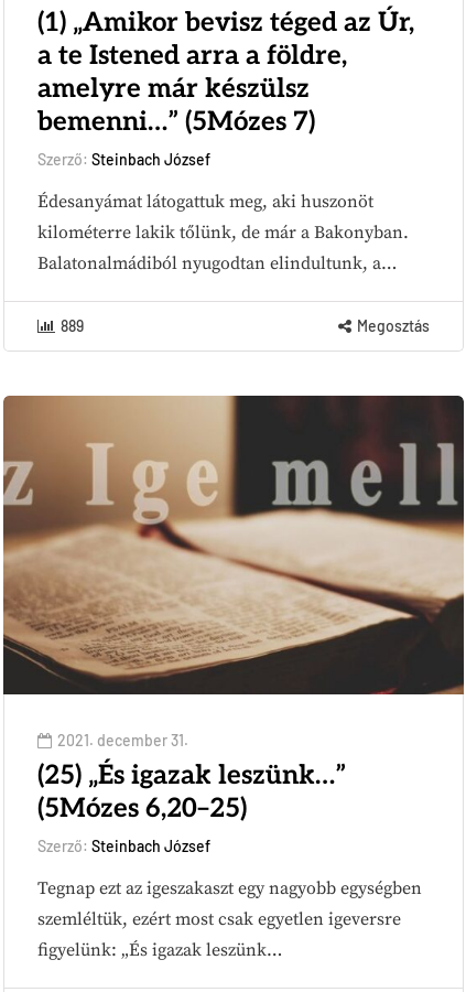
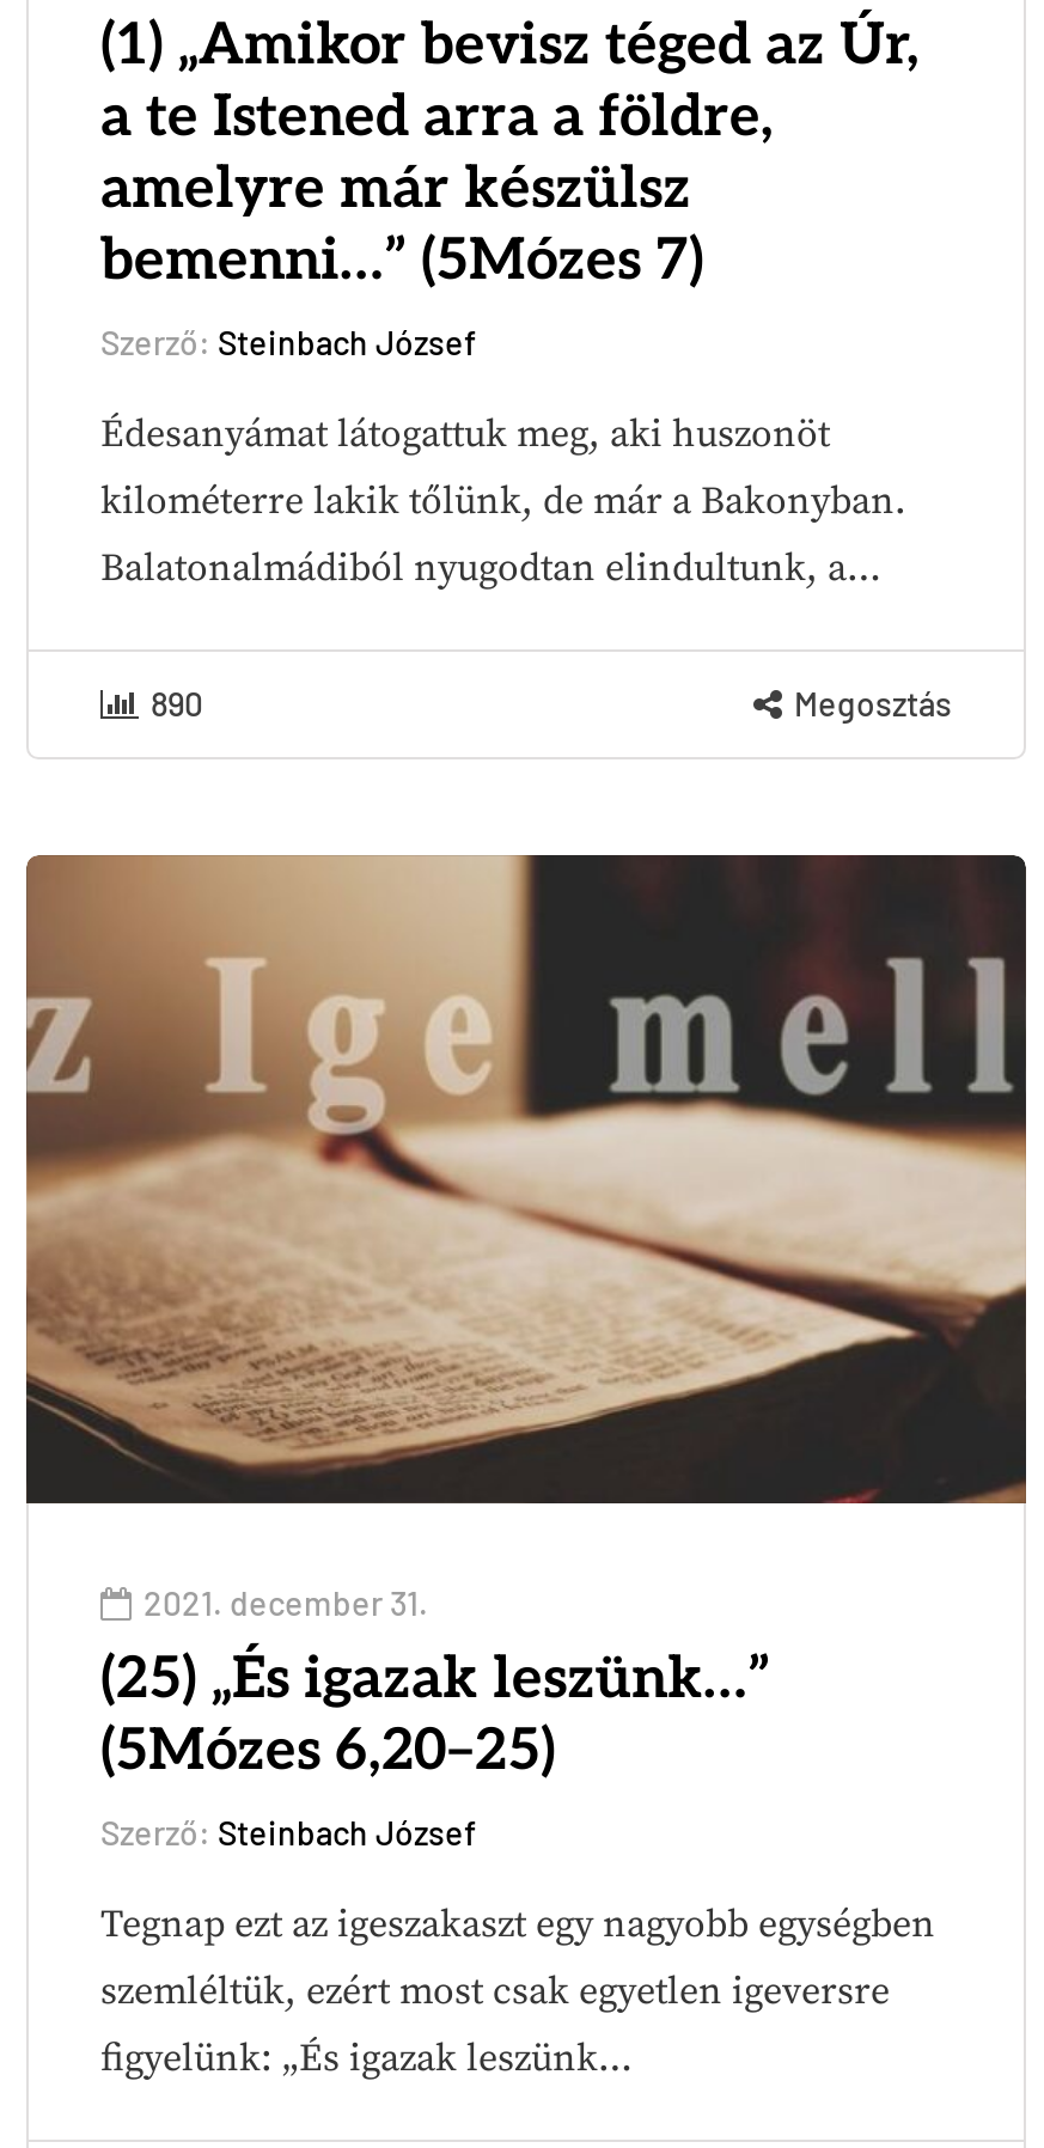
[61,316,84,335] 889 -> [151,683,203,724] 890

